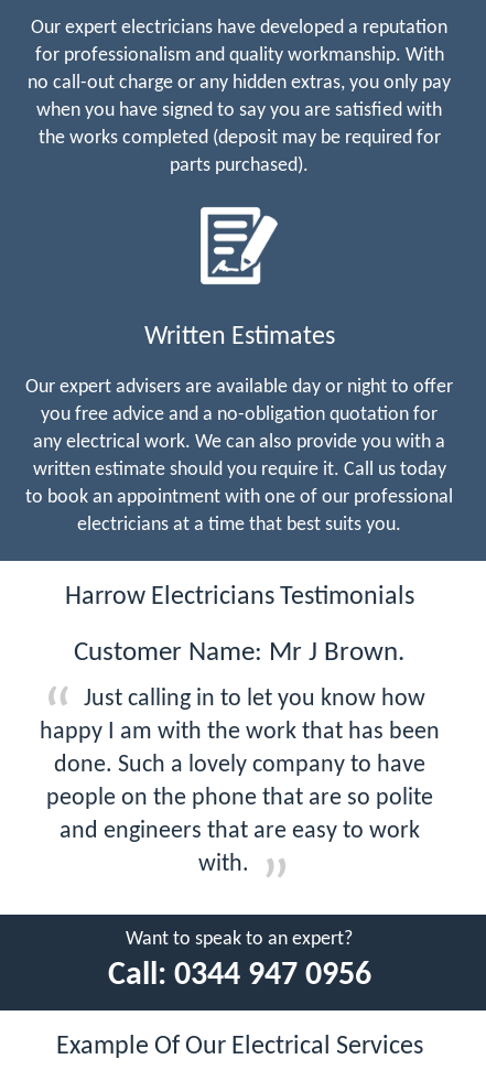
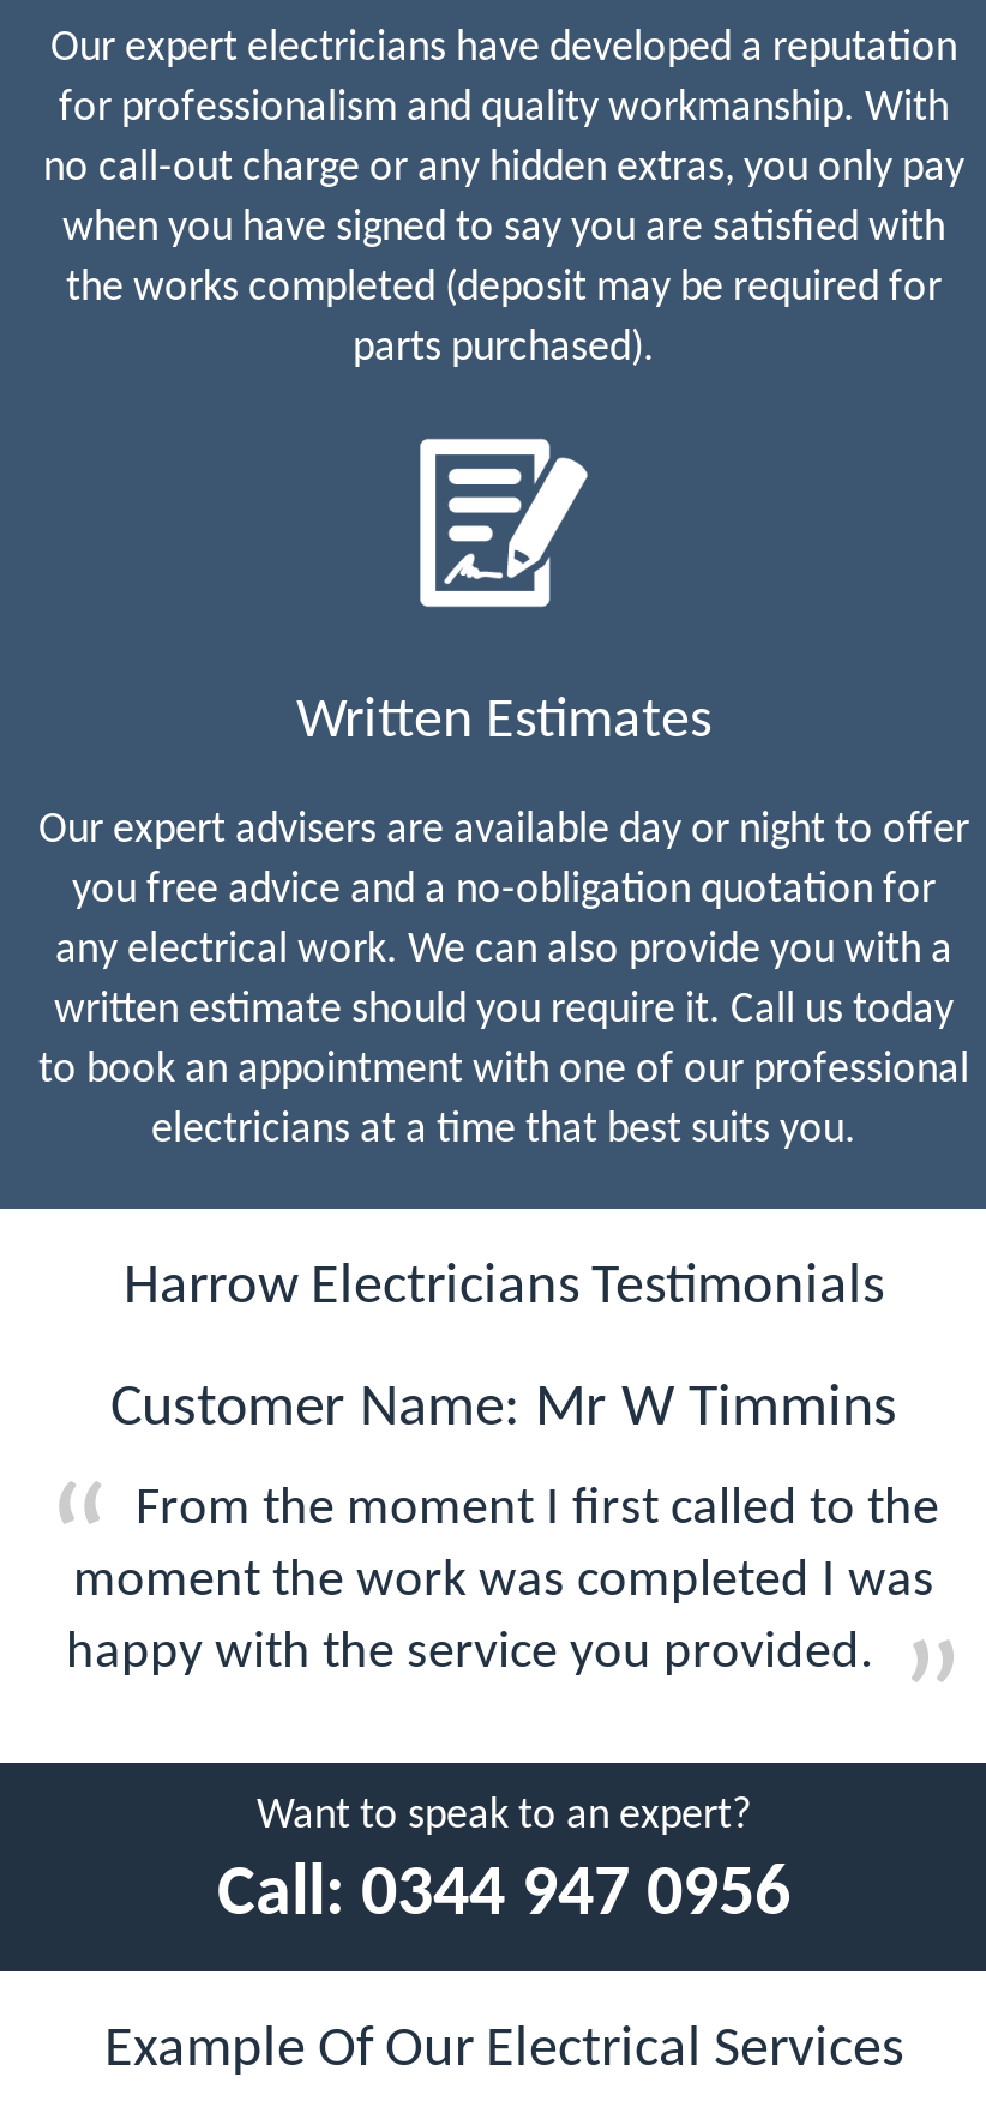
[74,639,404,666] Customer Name: Mr J Brown. -> [110,1378,897,1438] Customer Name: Mr W Timmins
[39,686,439,877] Just calling in to let you know how | happy I am with the work that has been | done. Such a lovely company to have | people on the phone that are so polite | and engineers that are easy to work | with. -> [66,1481,939,1680] From the moment I first called to the | moment the work was completed I was | happy with the service you provided.

